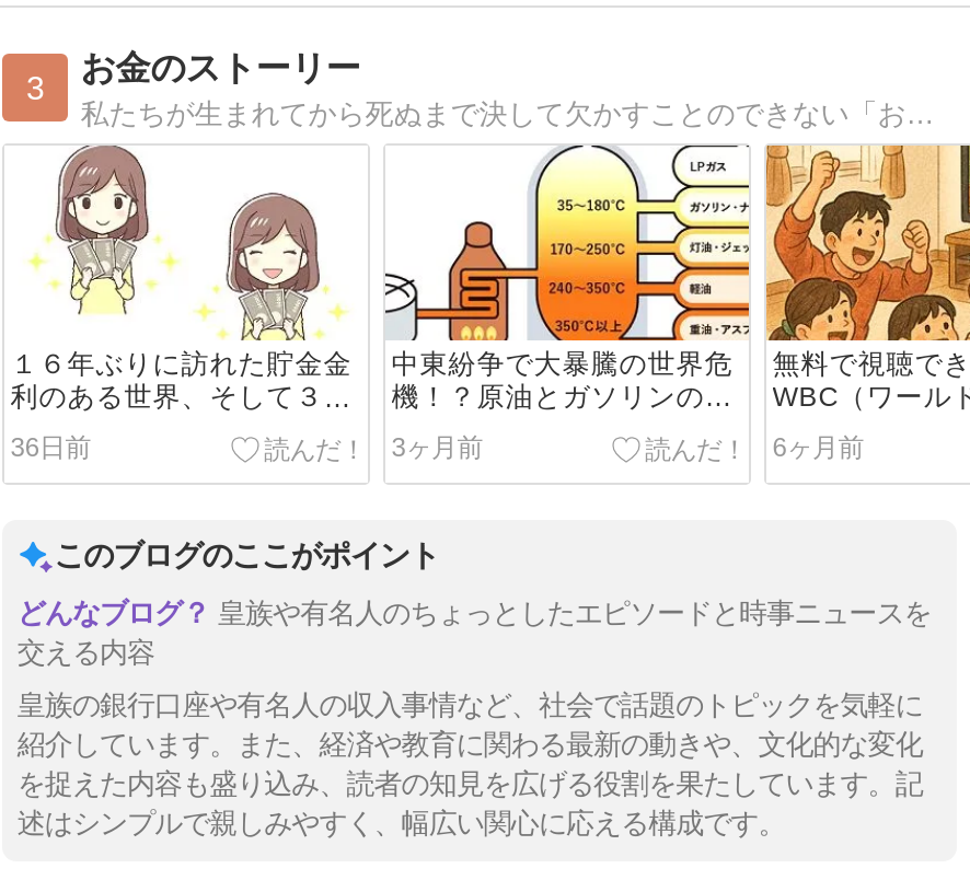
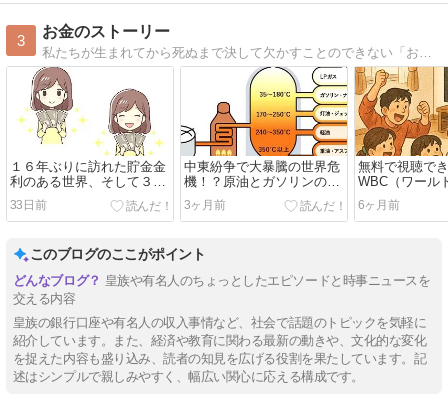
[11,433,90,464] 36日前 -> [10,198,46,212] 33日前

